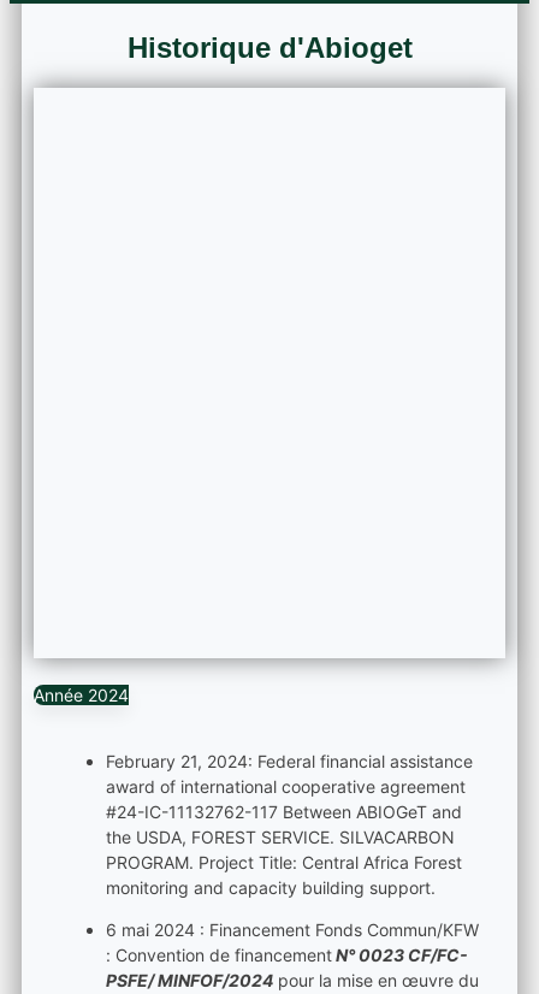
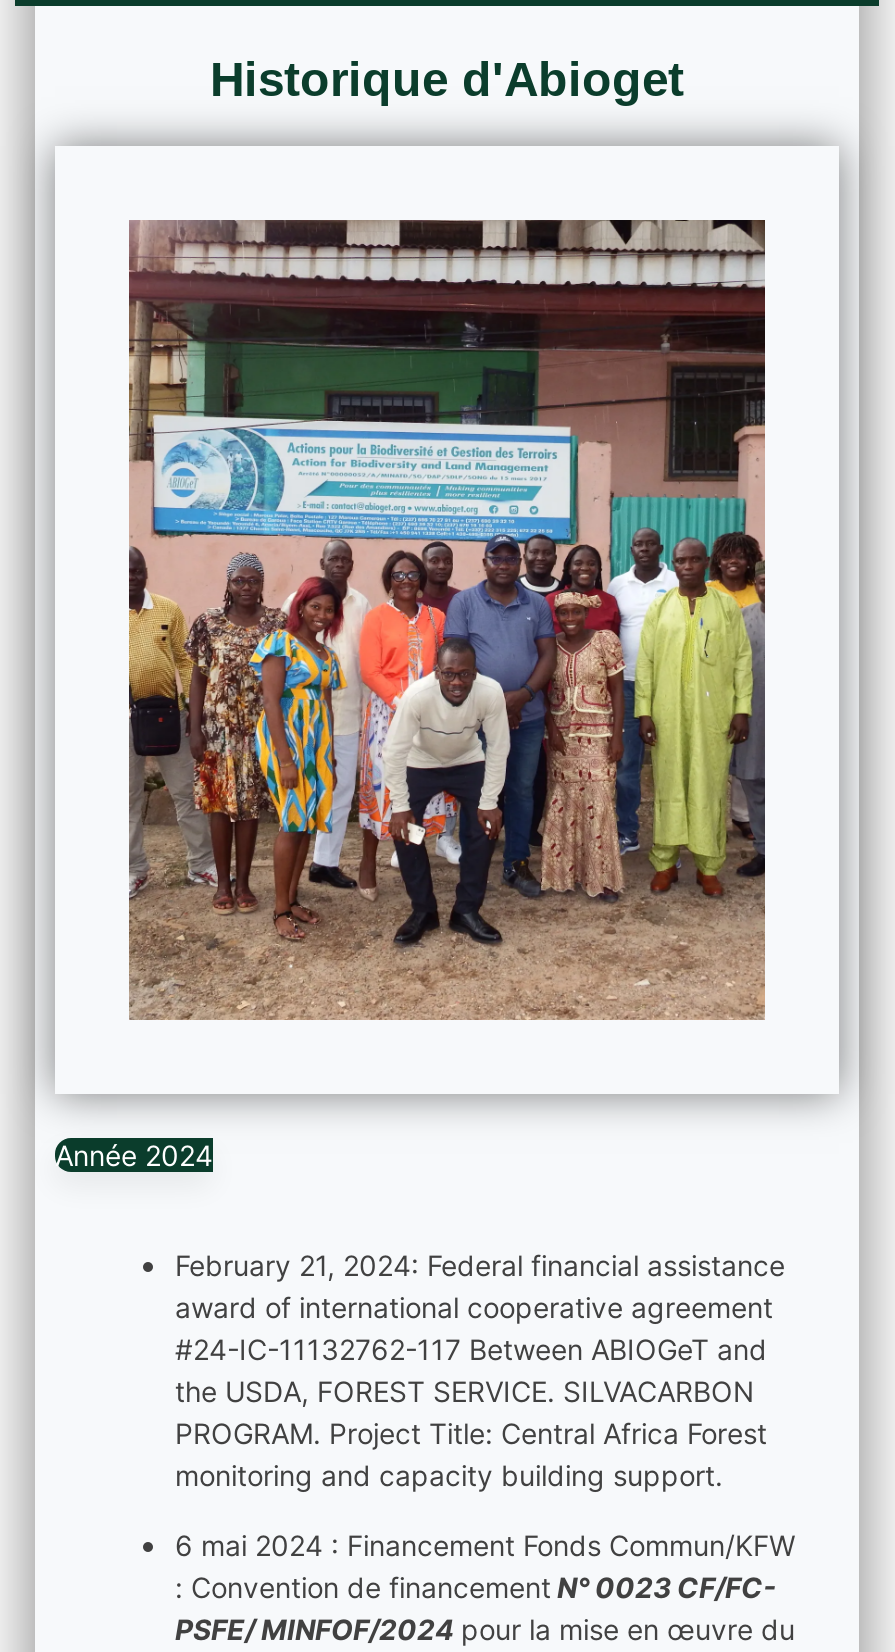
none -> [127,218,767,1022] [image]

